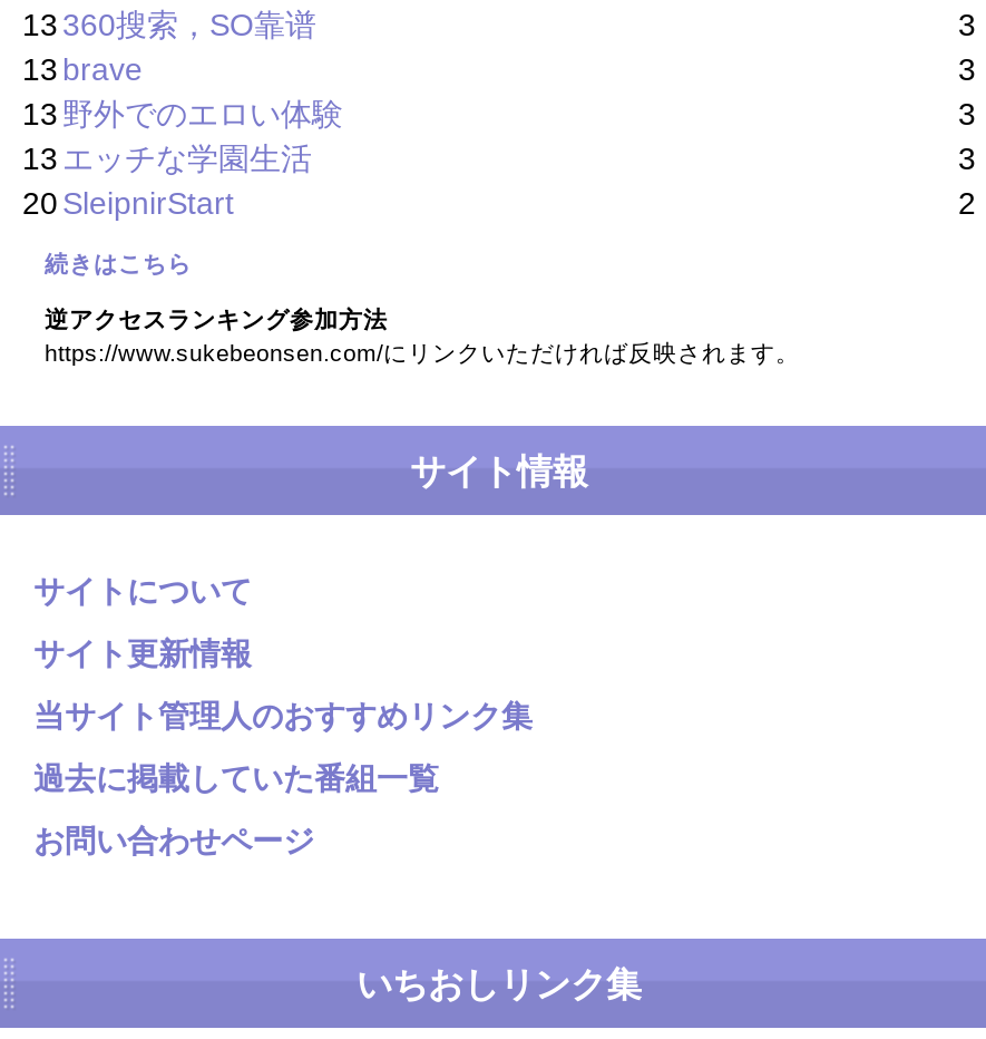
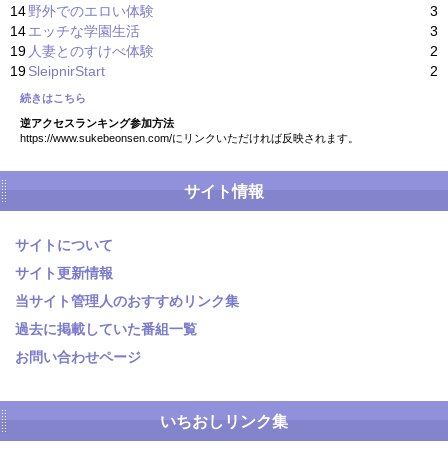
[22,7,316,43] 13 360搜索，SO靠谱 -> [10,3,154,19] 14 野外でのエロい体験
[22,52,143,87] 13 brave -> [10,23,140,39] 14 エッチな学園生活
[22,96,976,221] 13 野外でのエロい体験 | 3 | 13 エッチな学園生活 | 3 | 20 SleipnirStart -> [10,43,438,79] 19 人妻とのすけべ体験 | 2 | 19 SleipnirStart

